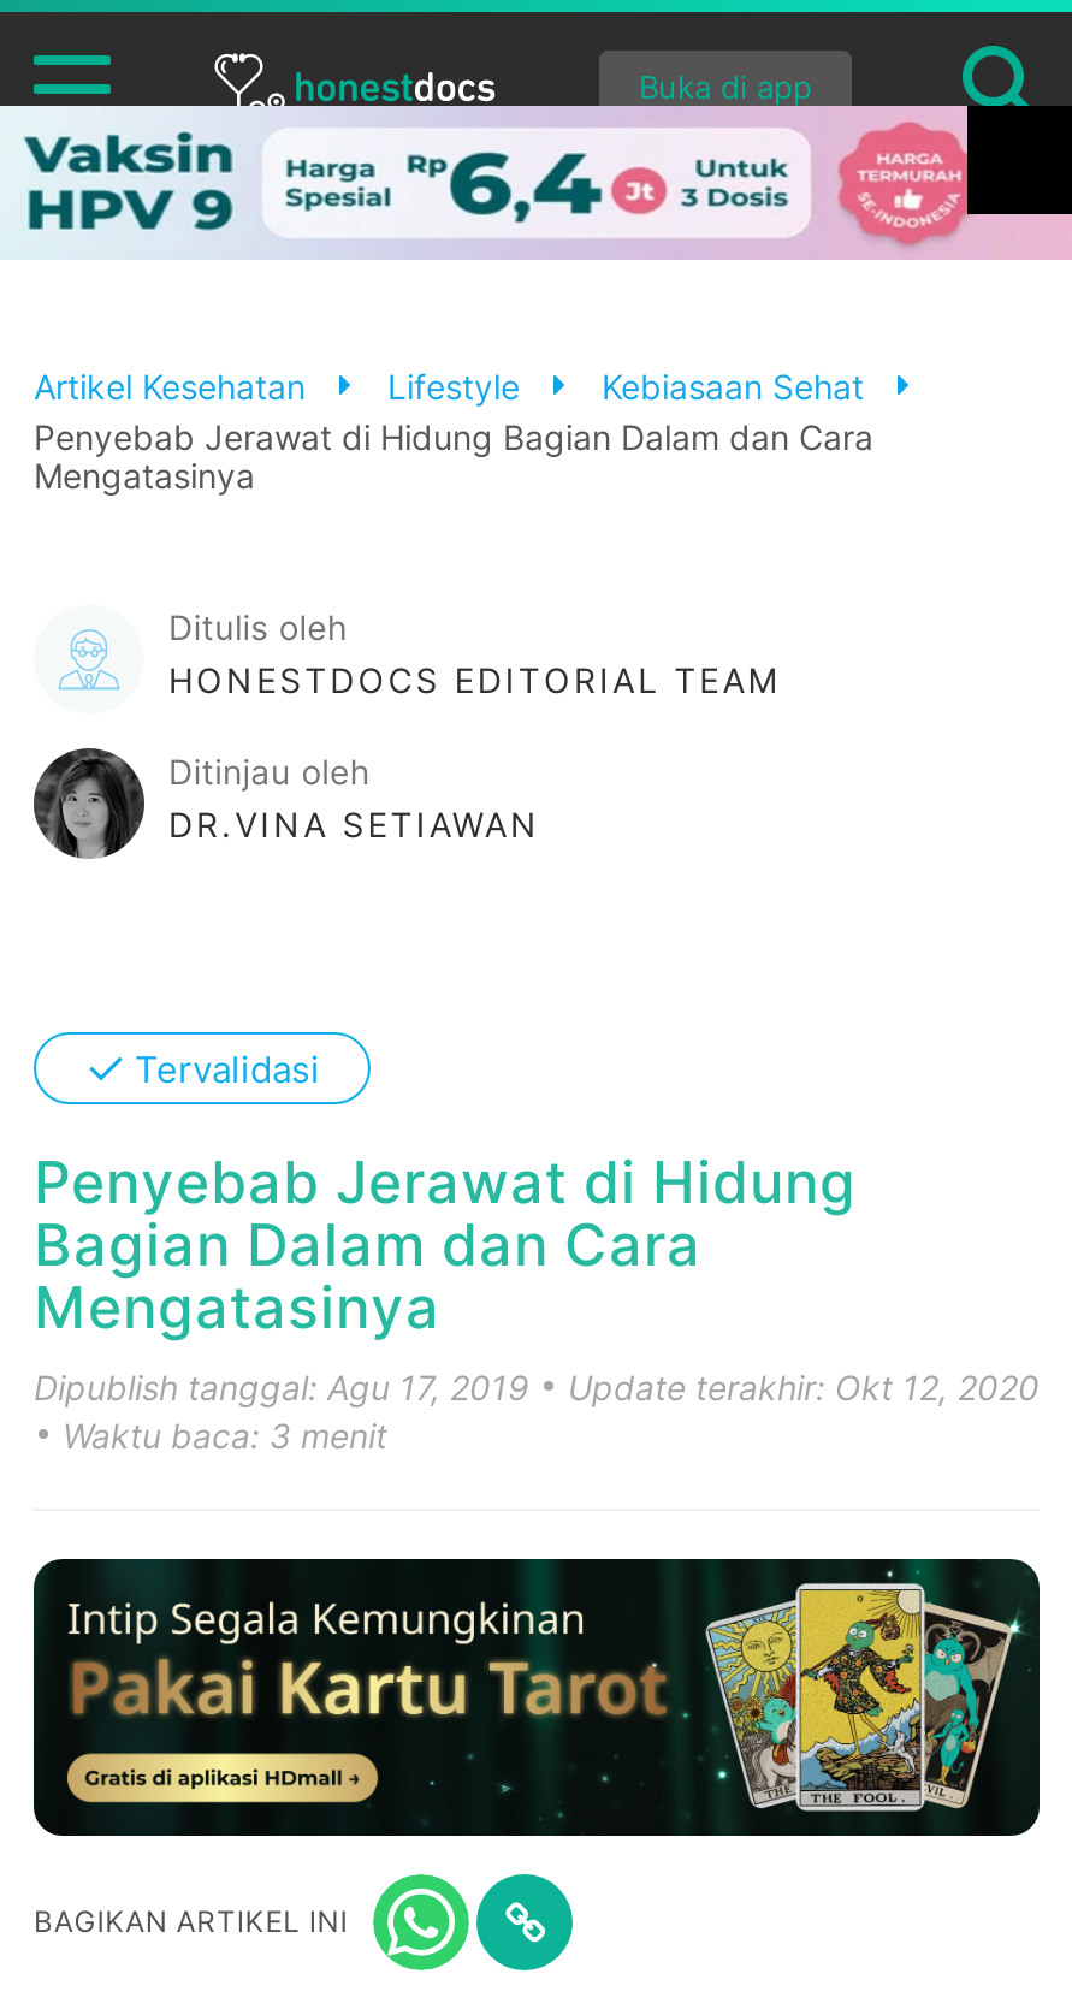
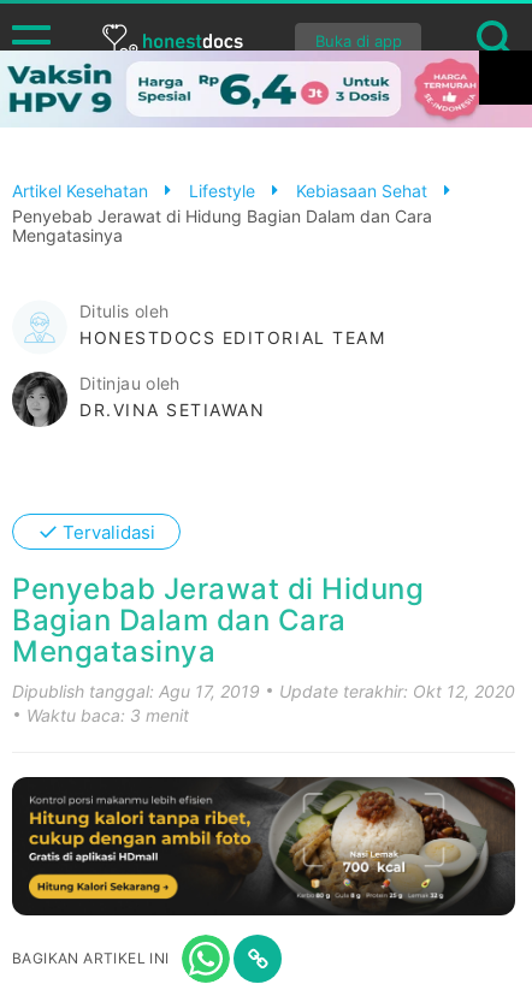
[67,1559,1040,1824] [image] -> [28,777,515,911] [image]

